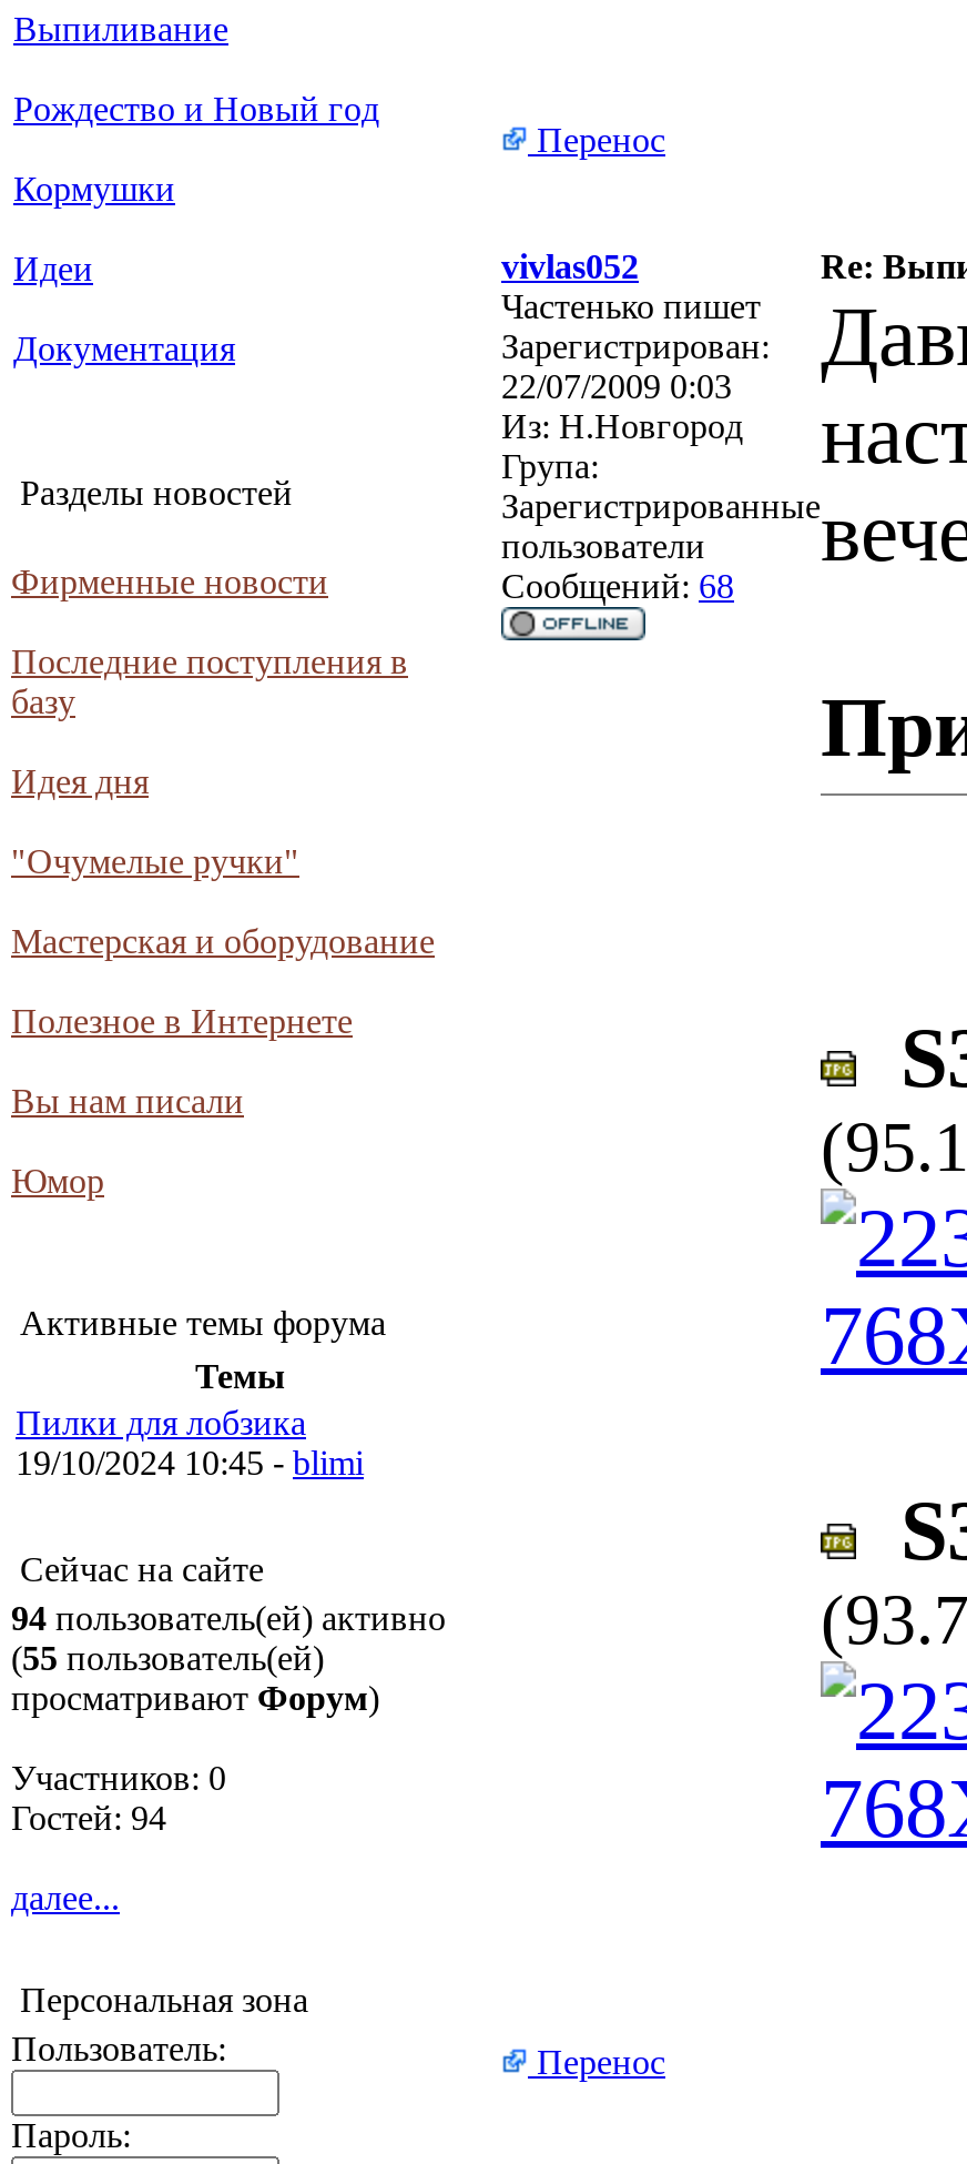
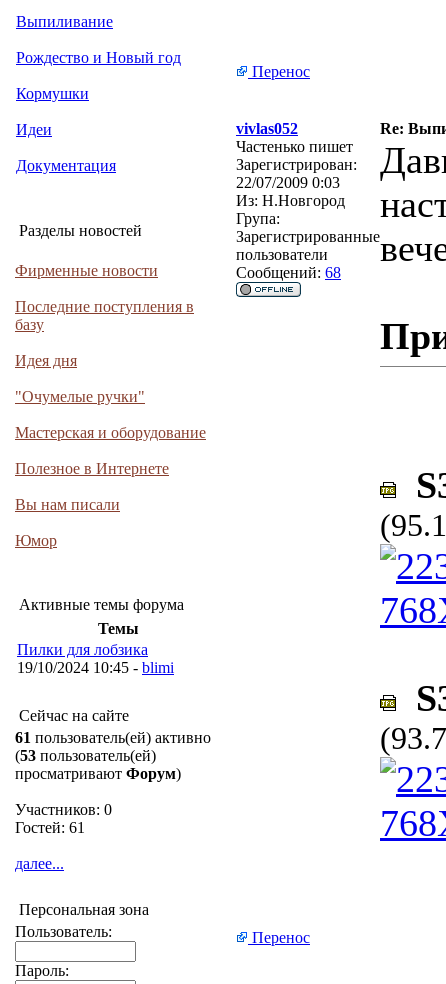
[11,1599,446,1637] 94 пользователь(ей) активно -> [15,729,211,746] 61 пользователь(ей) активно
[11,1639,324,1677] (55 пользователь(ей) -> [15,747,156,764] (53 пользователь(ей)
[11,1799,166,1837] Гостей: 94 -> [15,819,85,836] Гостей: 61

